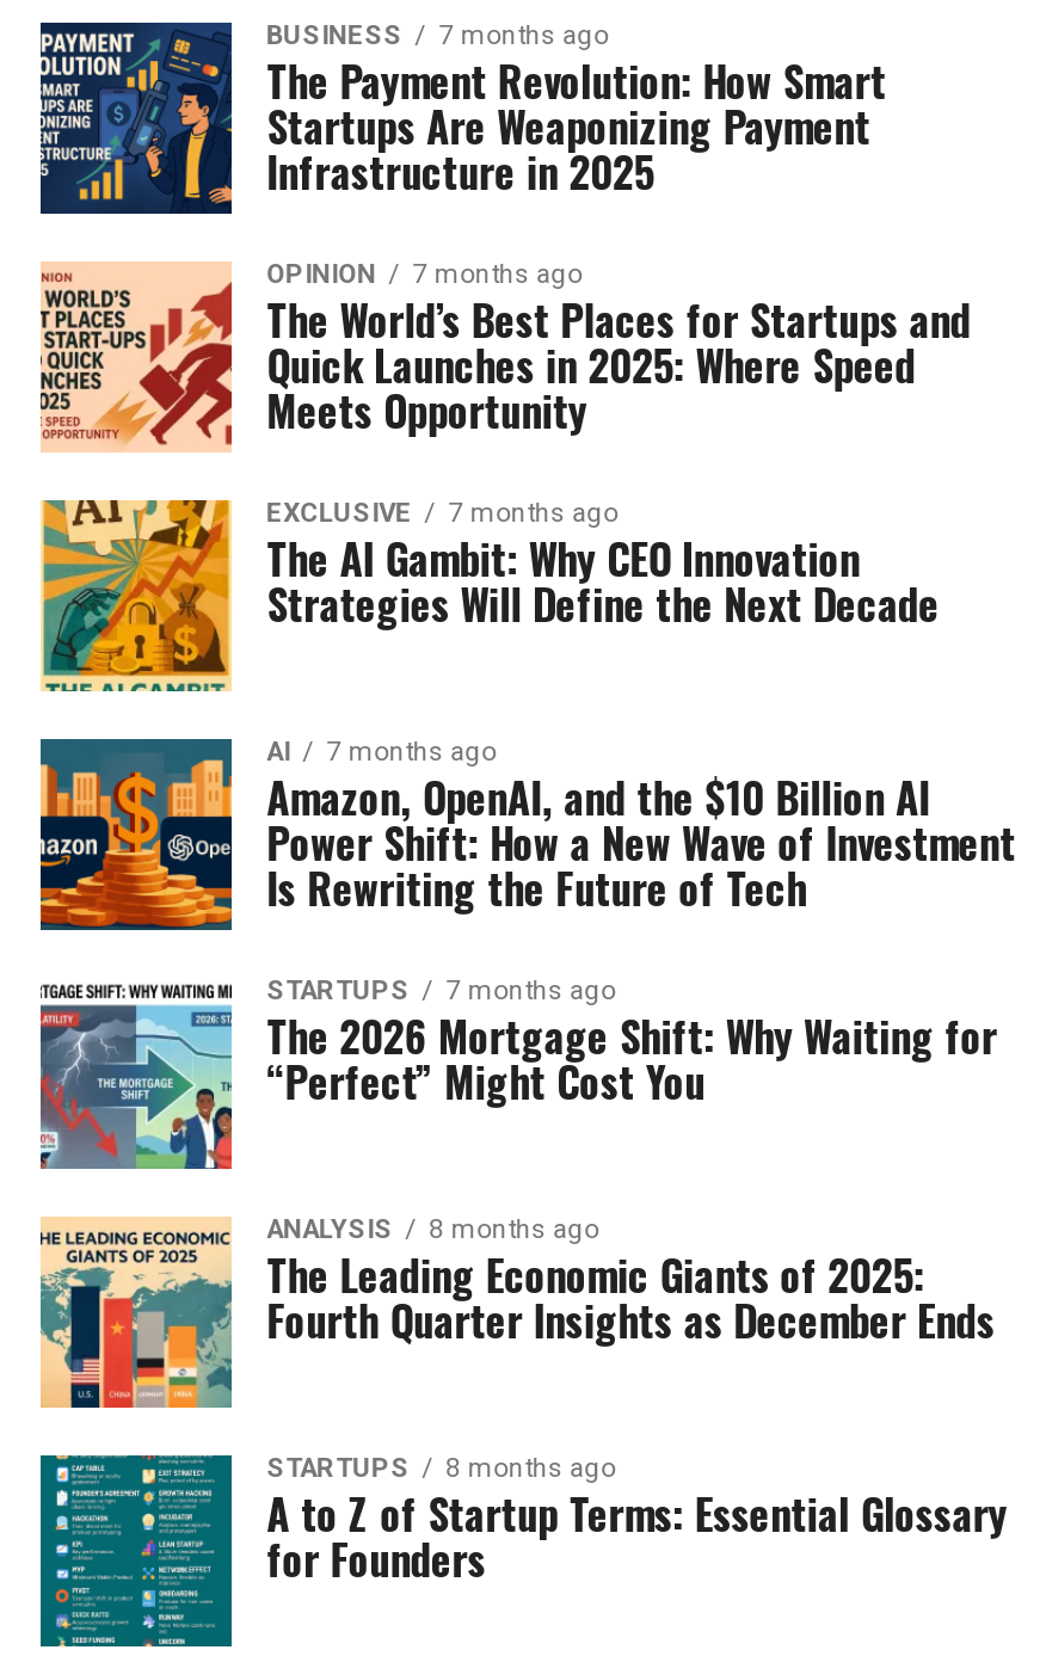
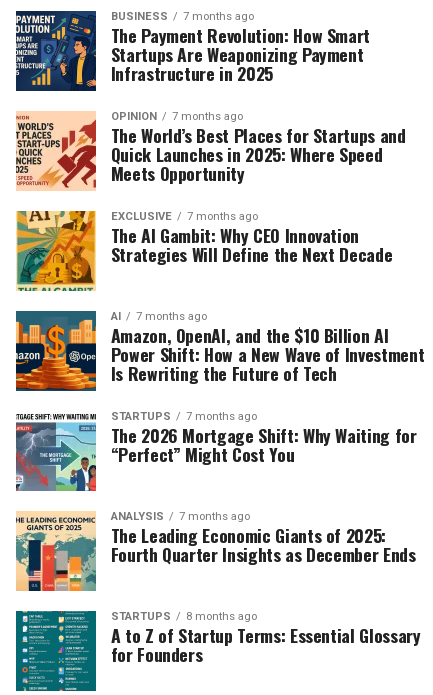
[267,1214,599,1245] ANALYSIS 8 months ago -> [111,510,250,523] ANALYSIS 7 months ago

